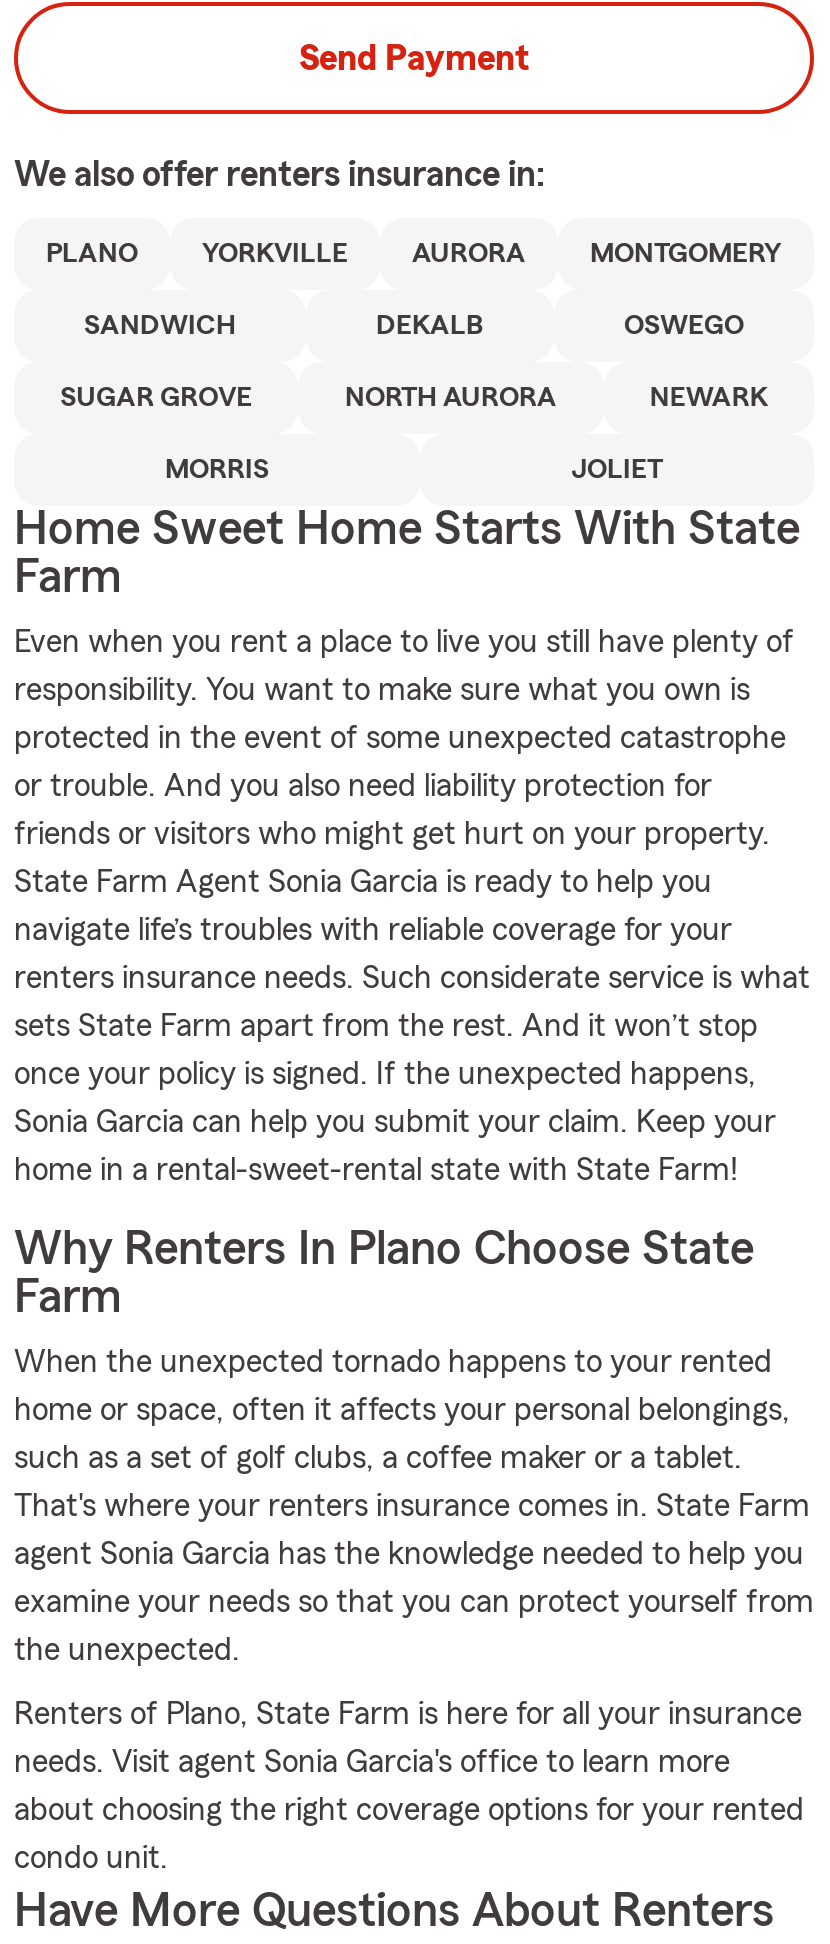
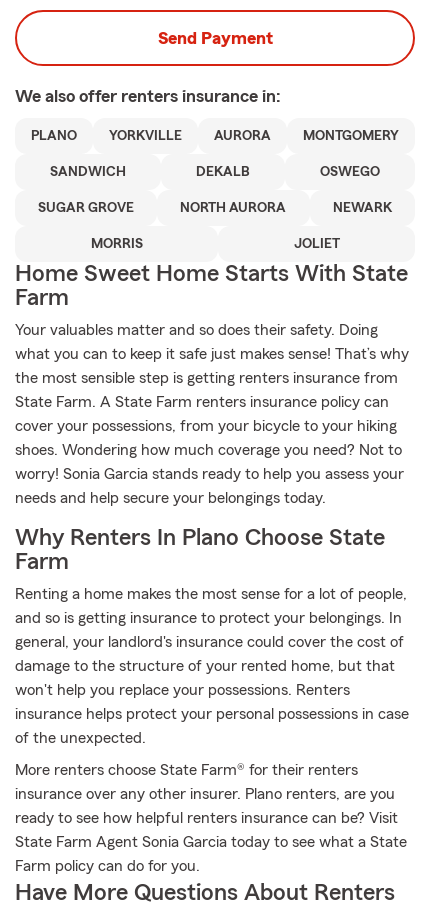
[14,626,810,1186] Even when you rent a place to live you still have plenty of | responsibility. You want to make sure what you own is | protected in the event of some unexpected catastrophe | or trouble. And you also need liability protection for | friends or visitors who might get hurt on your property. | State Farm Agent Sonia Garcia is ready to help you | navigate life’s troubles with reliable coverage for your | renters insurance needs. Such considerate service is what | sets State Farm apart from the rest. And it won’t stop | once your policy is signed. If the unexpected happens, | Sonia Garcia can help you submit your claim. Keep your | home in a rental-sweet-rental state with State Farm! -> [15,322,409,506] Your valuables matter and so does their safety. Doing | what you can to keep it safe just makes sense! That’s why | the most sensible step is getting renters insurance from | State Farm. A State Farm renters insurance policy can | cover your possessions, from your bicycle to your hiking | shoes. Wondering how much coverage you need? Not to | worry! Sonia Garcia stands ready to help you assess your | needs and help secure your belongings today.
moved [14,1226,754,1322] -> [15,526,385,574]: Why Renters In Plano Choose State | Farm
[14,1346,814,1874] When the unexpected tornado happens to your rented | home or space, often it affects your personal belongings, | such as a set of golf clubs, a coffee maker or a tablet. | That's where your renters insurance comes in. State Farm | agent Sonia Garcia has the knowledge needed to help you | examine your needs so that you can protect yourself from | the unexpected. | Renters of Plano, State Farm is here for all your insurance | needs. Visit agent Sonia Garcia's office to learn more | about choosing the right coverage options for your rented | condo unit. -> [15,586,409,874] Renting a home makes the most sense for a lot of people, | and so is getting insurance to protect your belongings. In | general, your landlord's insurance could cover the cost of | damage to the structure of your rented home, but that | won't help you replace your possessions. Renters | insurance helps protect your personal possessions in case | of the unexpected. | More renters choose State Farm® for their renters | insurance over any other insurer. Plano renters, are you | ready to see how helpful renters insurance can be? Visit | State Farm Agent Sonia Garcia today to see what a State | Farm policy can do for you.

